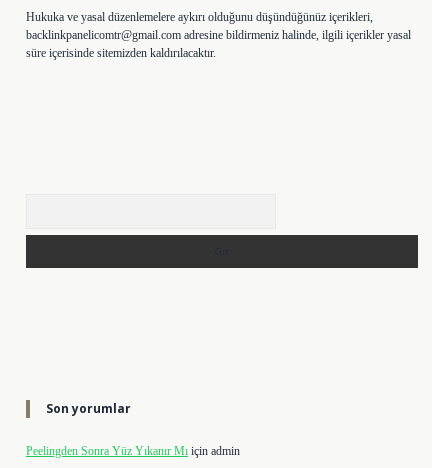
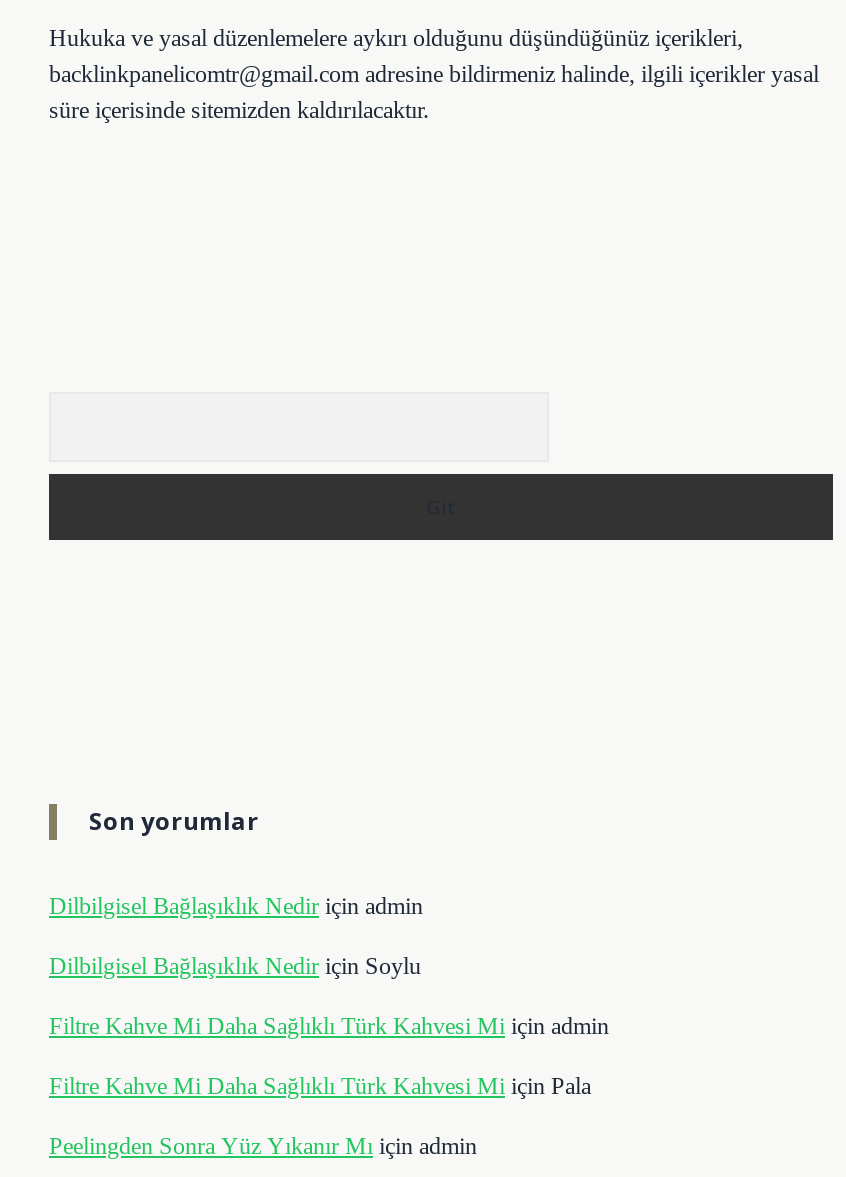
none -> [49,892,609,1100] Dilbilgisel Bağlaşıklık Nedir için admin | Dilbilgisel Bağlaşıklık Nedir için Soylu | Filtre Kahve Mi Daha Sağlıklı Türk Kahvesi Mi için admin | Filtre Kahve Mi Daha Sağlıklı Türk Kahvesi Mi için Pala

